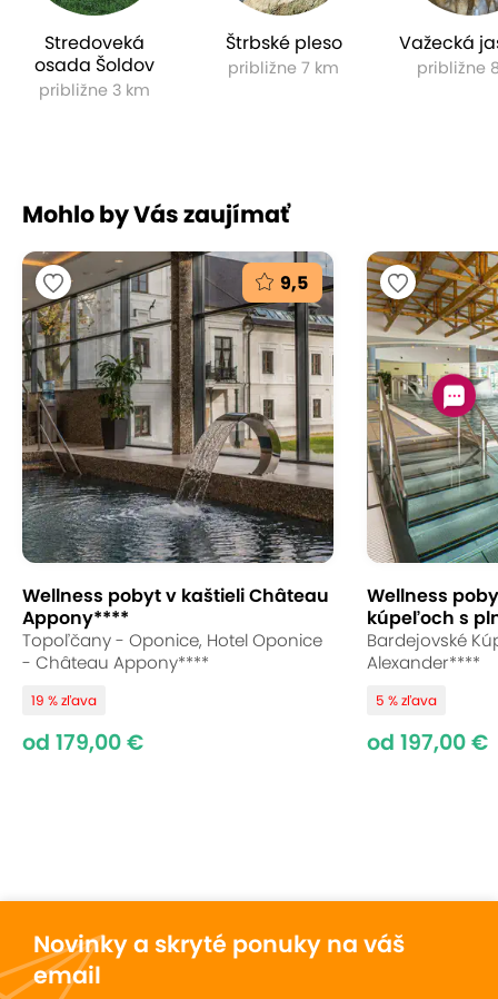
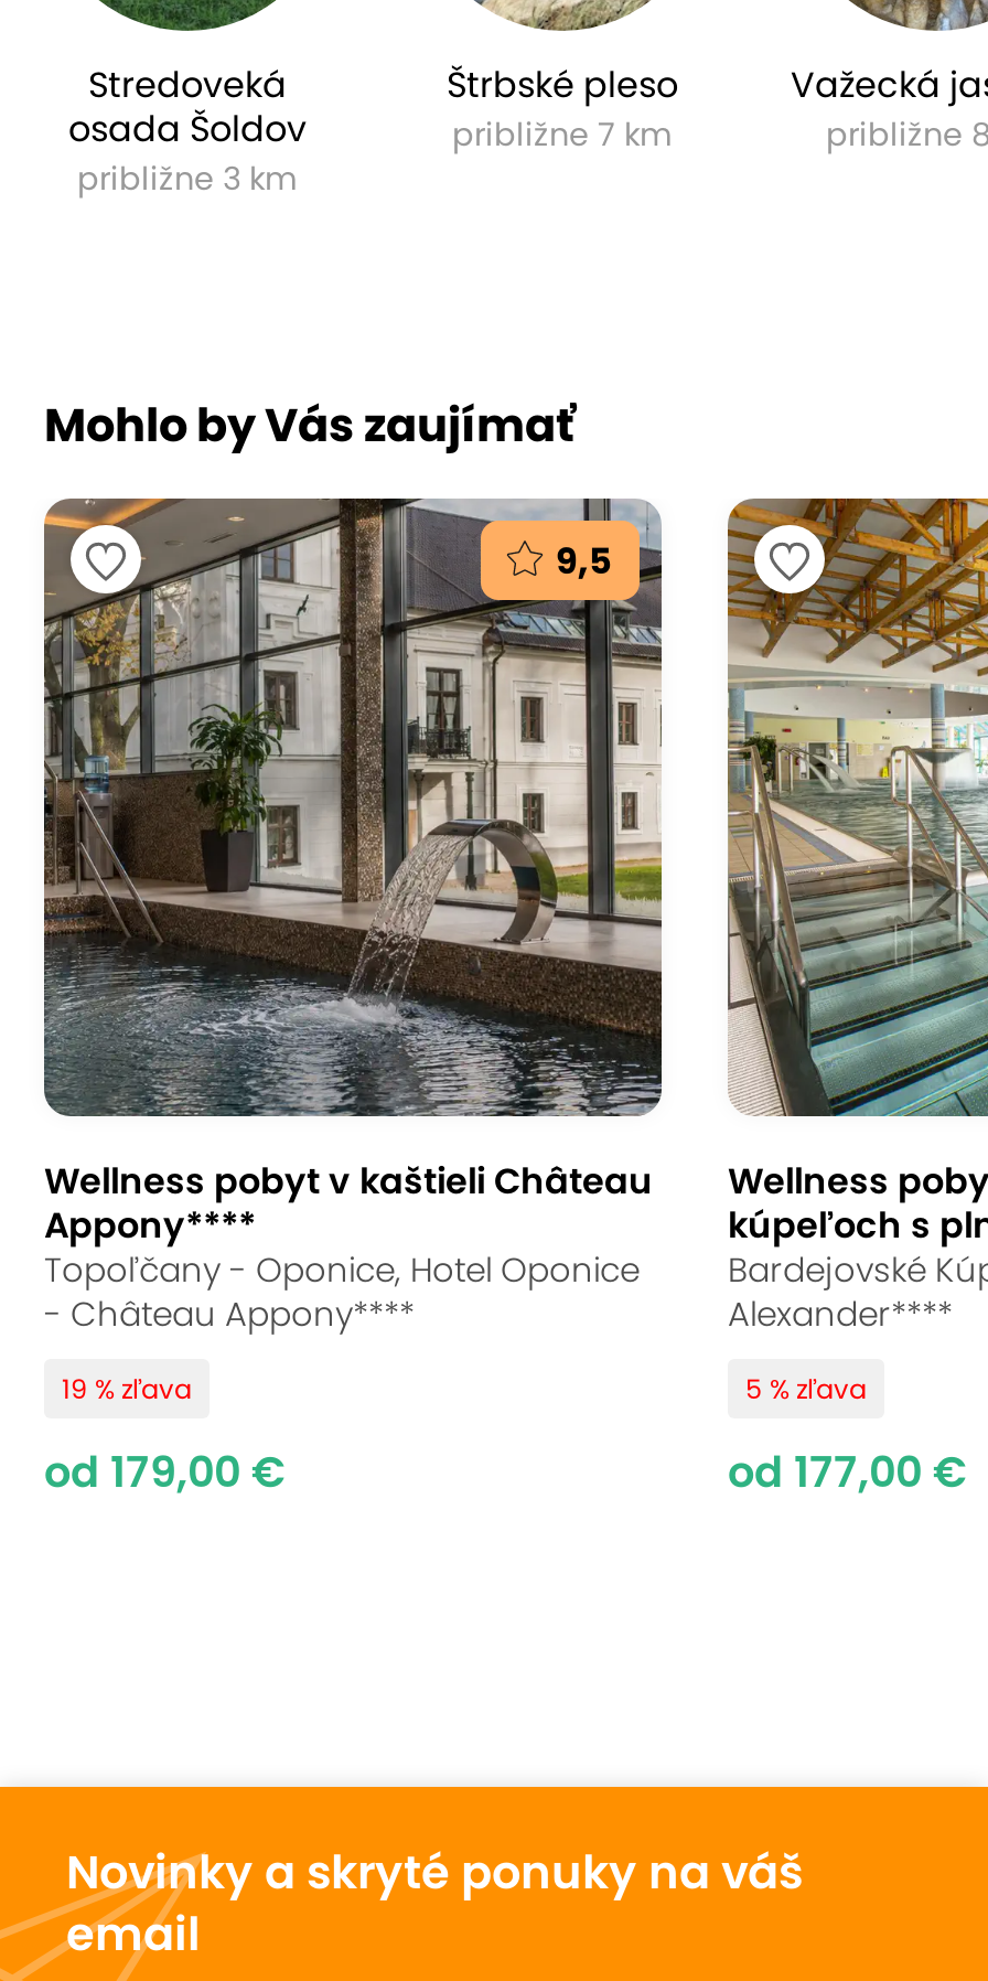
[431,373,477,418] [image] -> [858,741,944,829] [image]
[367,728,488,758] od 197,00 € -> [728,1443,966,1503] od 177,00 €

